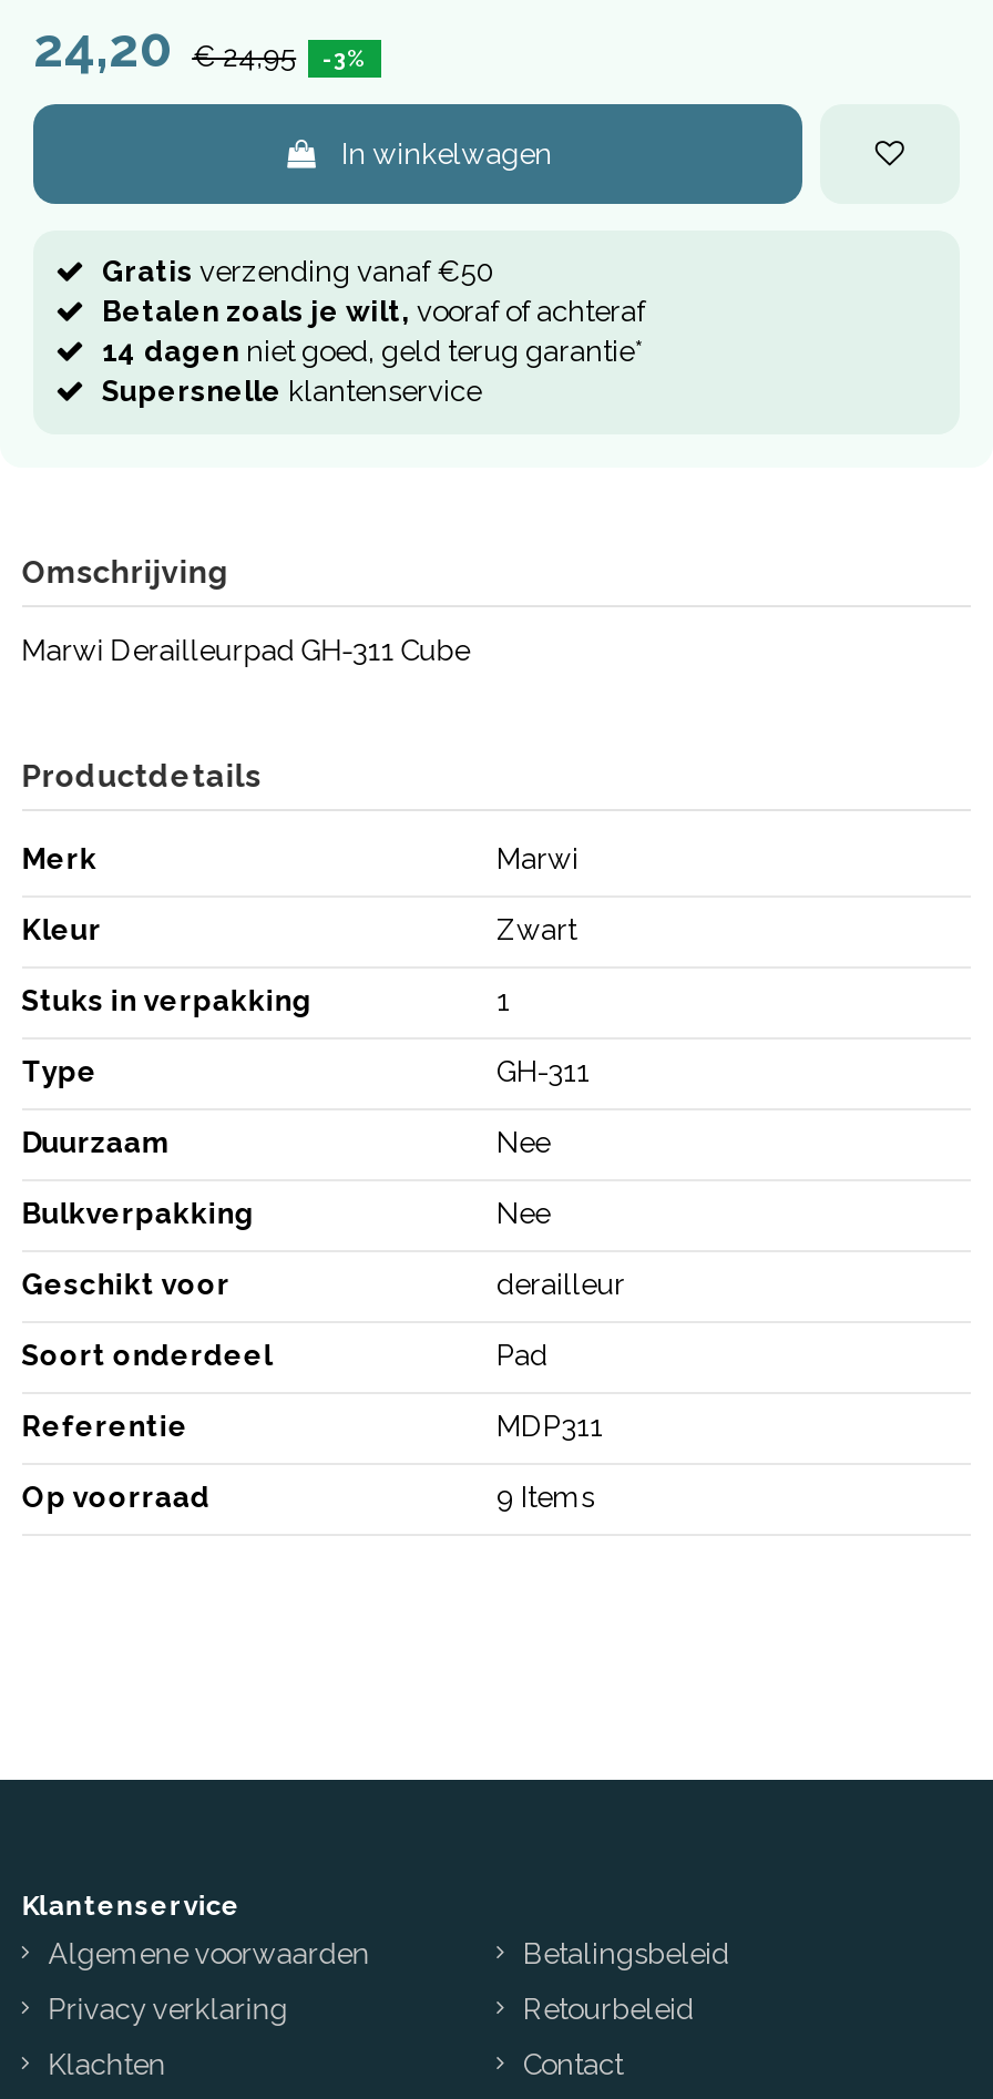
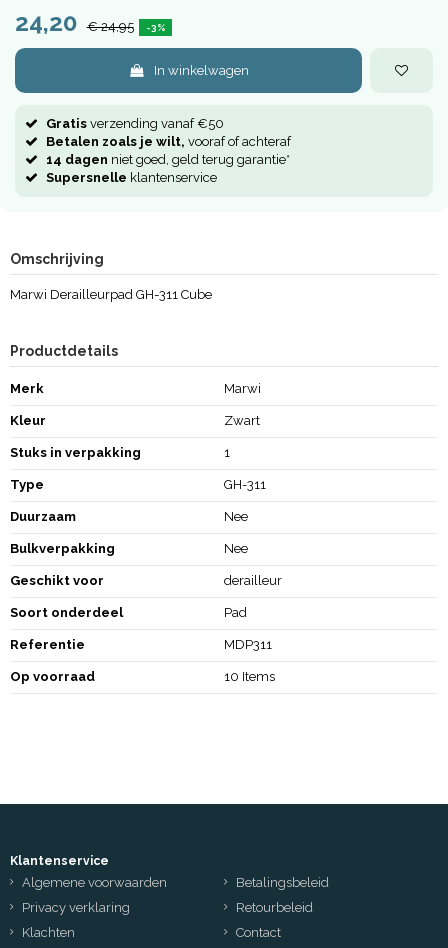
[496,1481,594,1515] 9 Items -> [224,669,275,684] 10 Items

